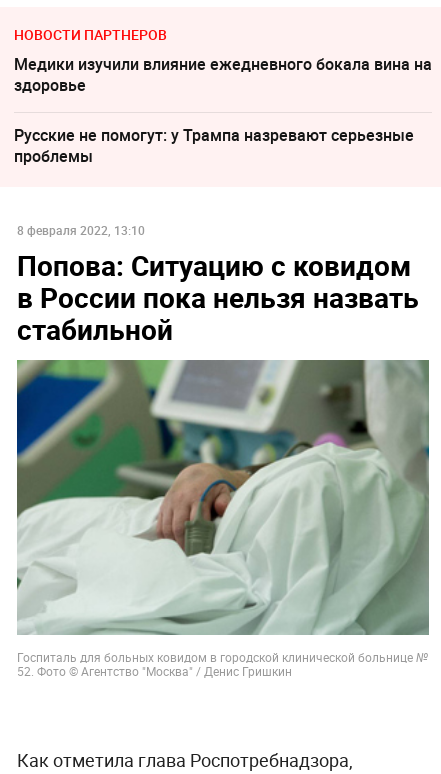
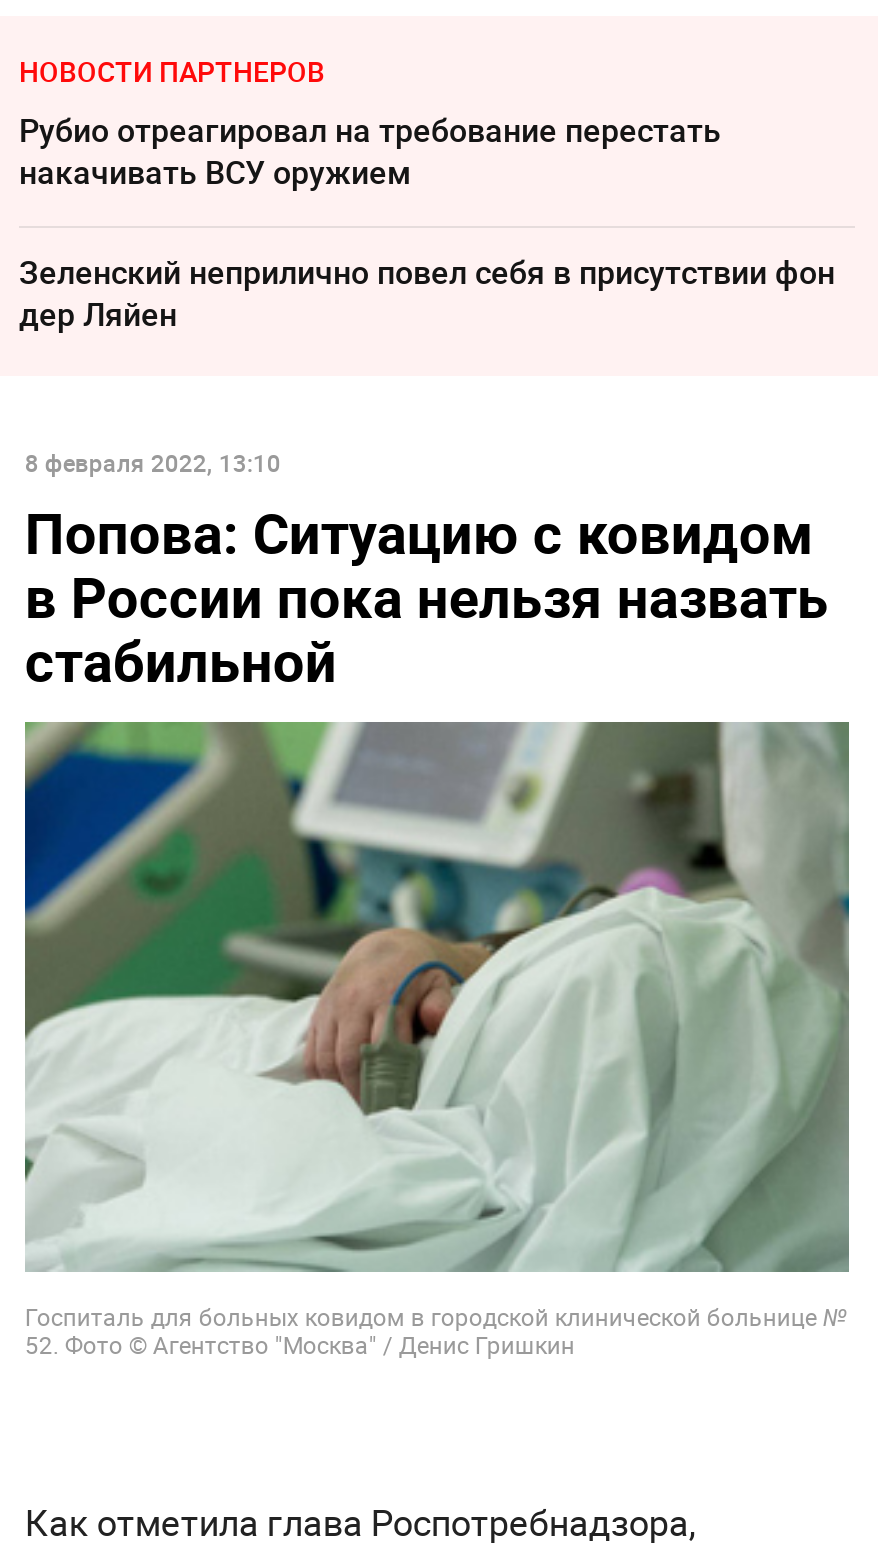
[14,53,432,96] Медики изучили влияние ежедневного бокала вина на | здоровье -> [19,109,721,195] Рубио отреагировал на требование перестать | накачивать ВСУ оружием
[14,124,414,167] Русские не помогут: у Трампа назревают серьезные | проблемы -> [19,251,835,337] Зеленский неприлично повел cебя в присутствии фон | дер Ляйен

